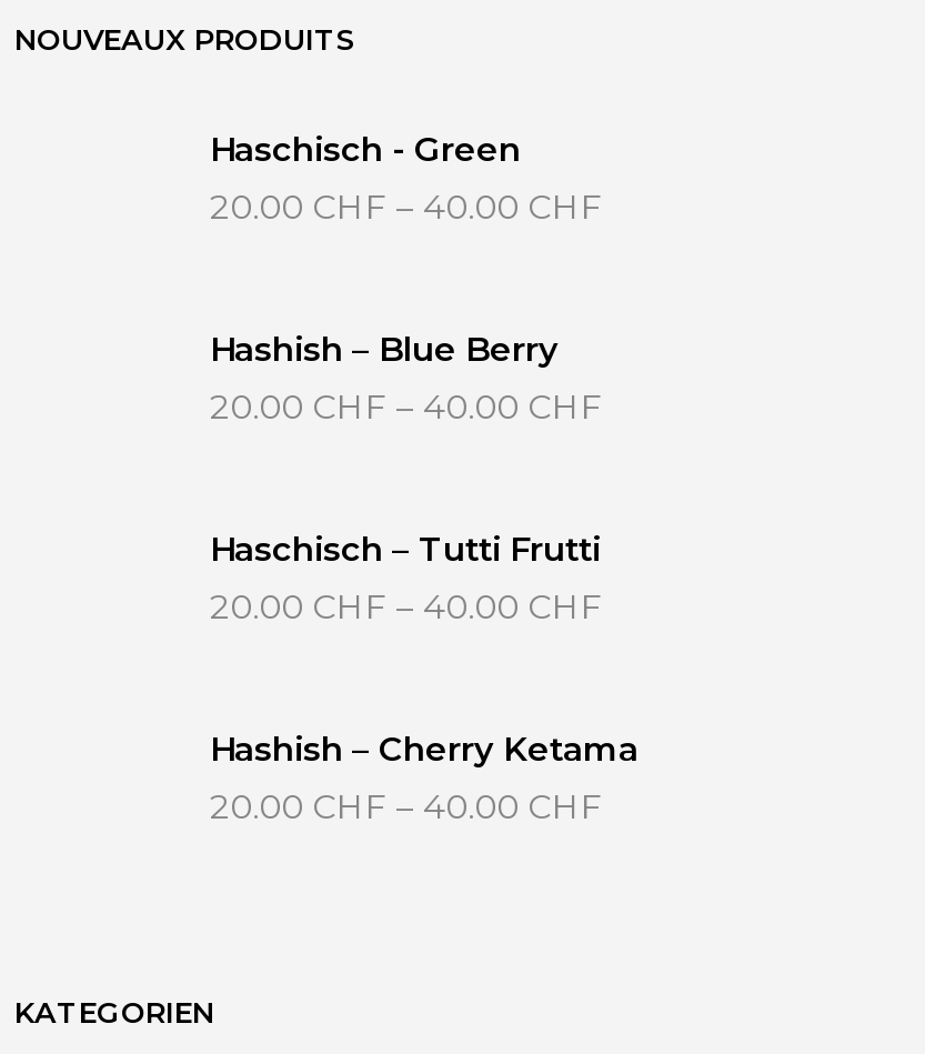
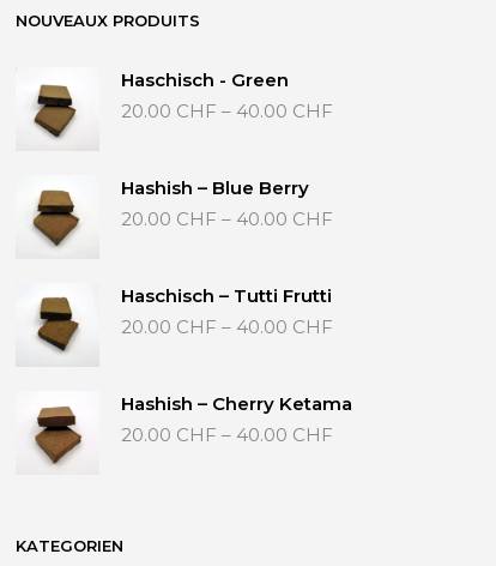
none -> [32,84,77,140] [image]
none -> [31,189,80,249] [image]
none -> [36,296,80,355] [image]
none -> [32,405,83,468] [image]

